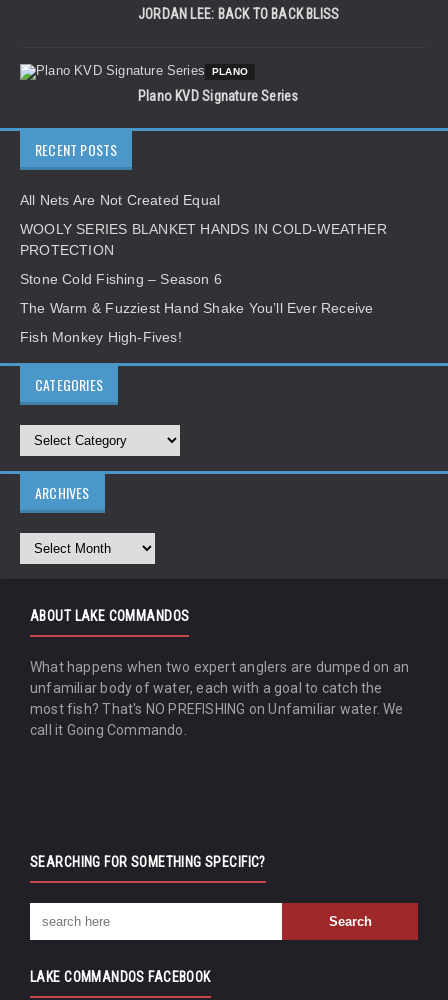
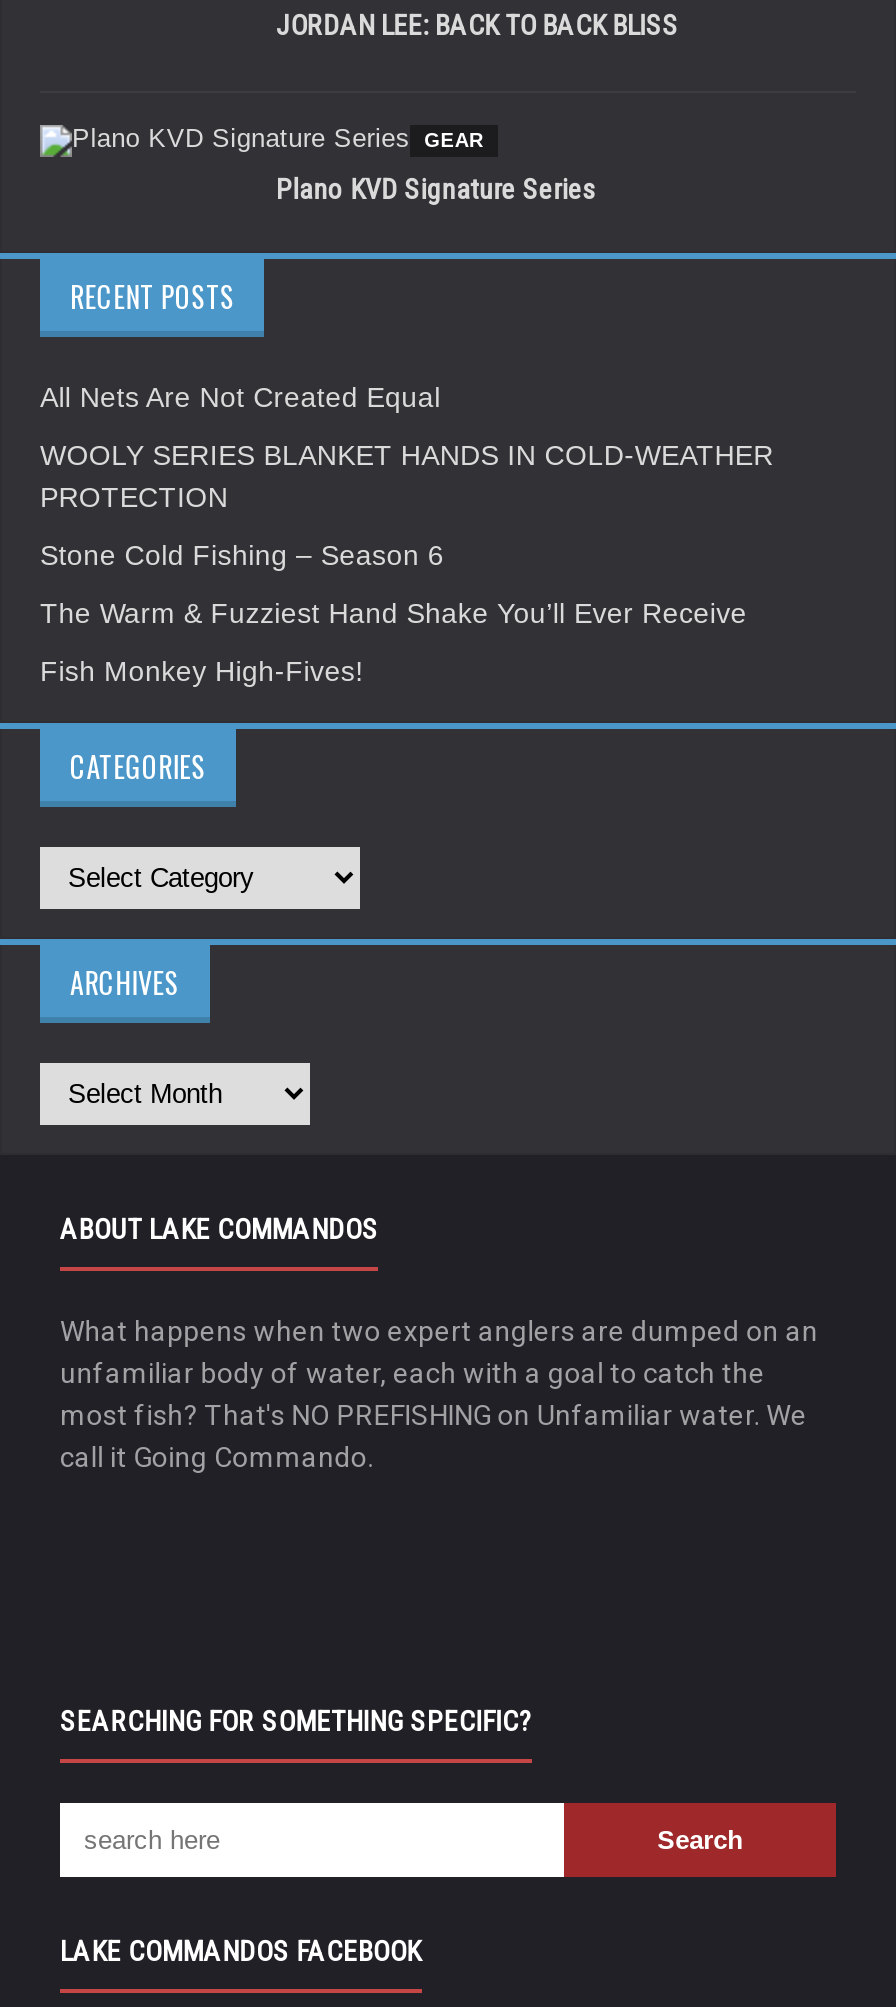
[212,66,248,77] PLANO -> [424,129,483,151] GEAR

